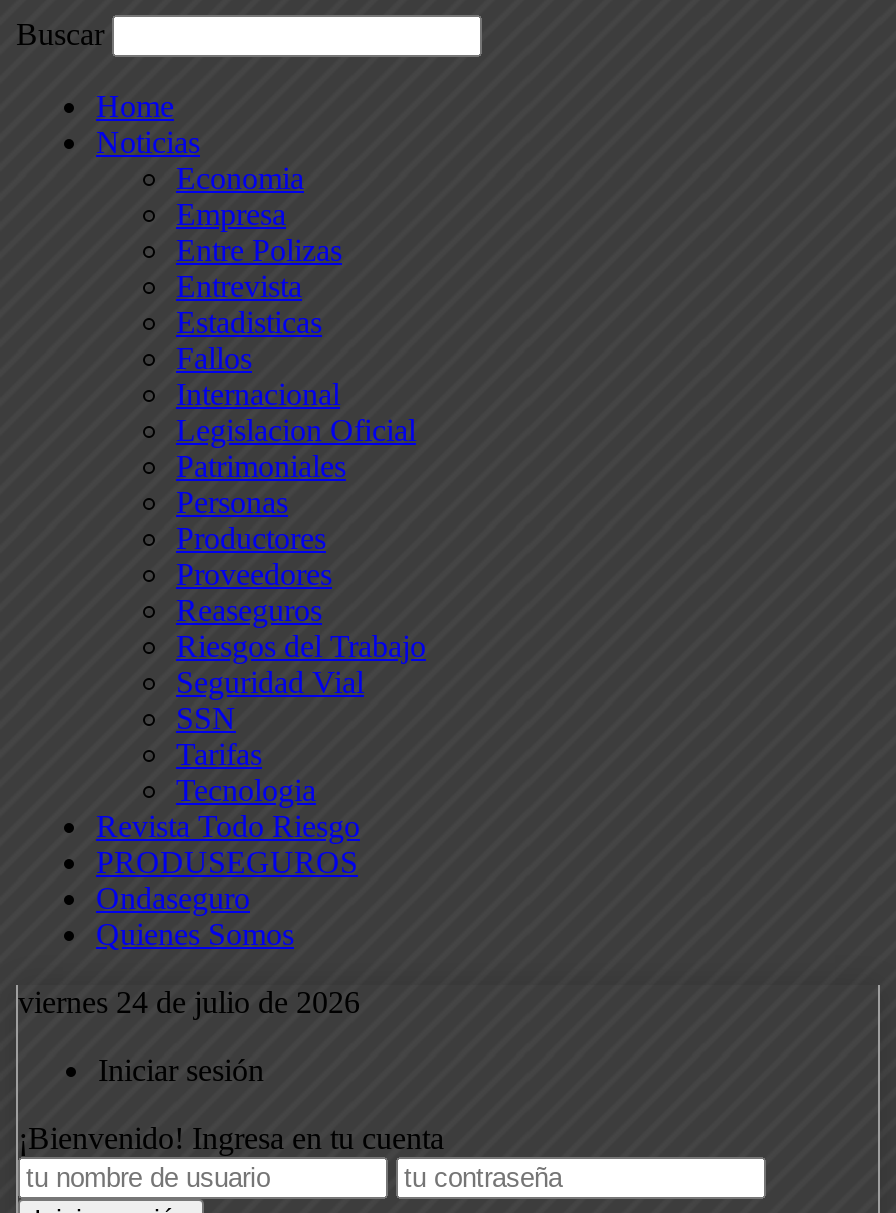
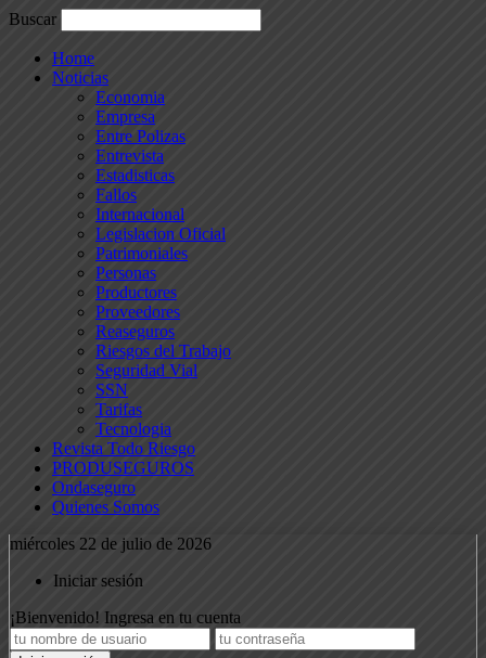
[18,985,360,1019] viernes 24 de julio de 2026 -> [10,534,212,553] miércoles 22 de julio de 2026

